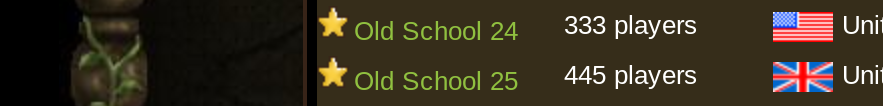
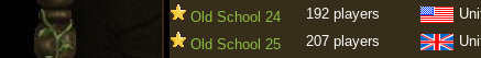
[354,10,698,46] Old School 24 333 players -> [190,5,379,25] Old School 24 192 players
[354,60,698,96] Old School 25 445 players -> [190,33,379,53] Old School 25 207 players

